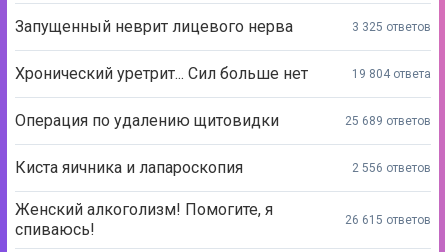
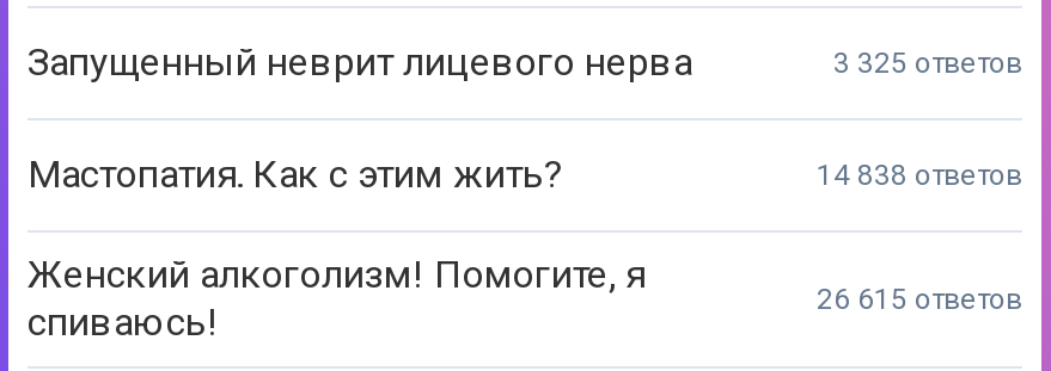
[15,64,431,177] Хронический уретрит... Сил больше нет | 19 804 ответа | Операция по удалению щитовидки | 25 689 ответов | Киста яичника и лапароскопия | 2 556 ответов -> [28,152,1022,197] Мастопатия. Как с этим жить? | 14 838 ответов

